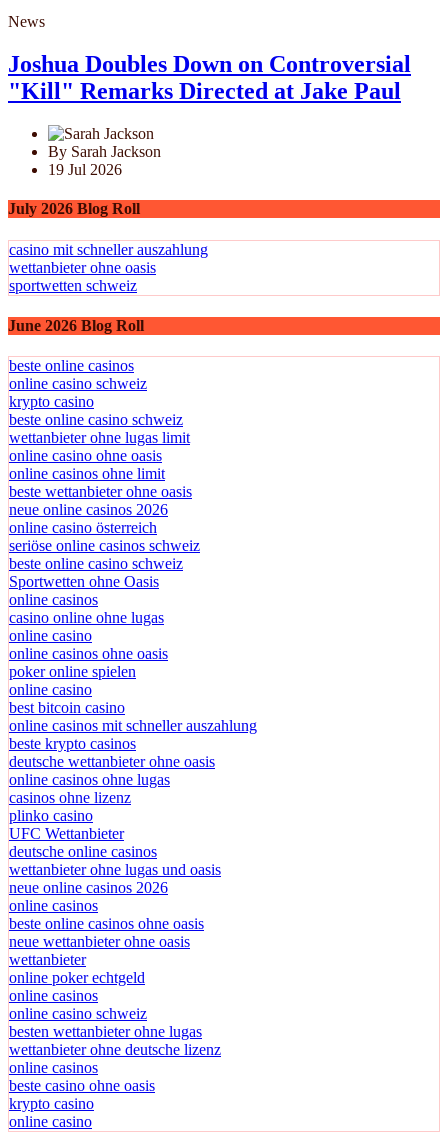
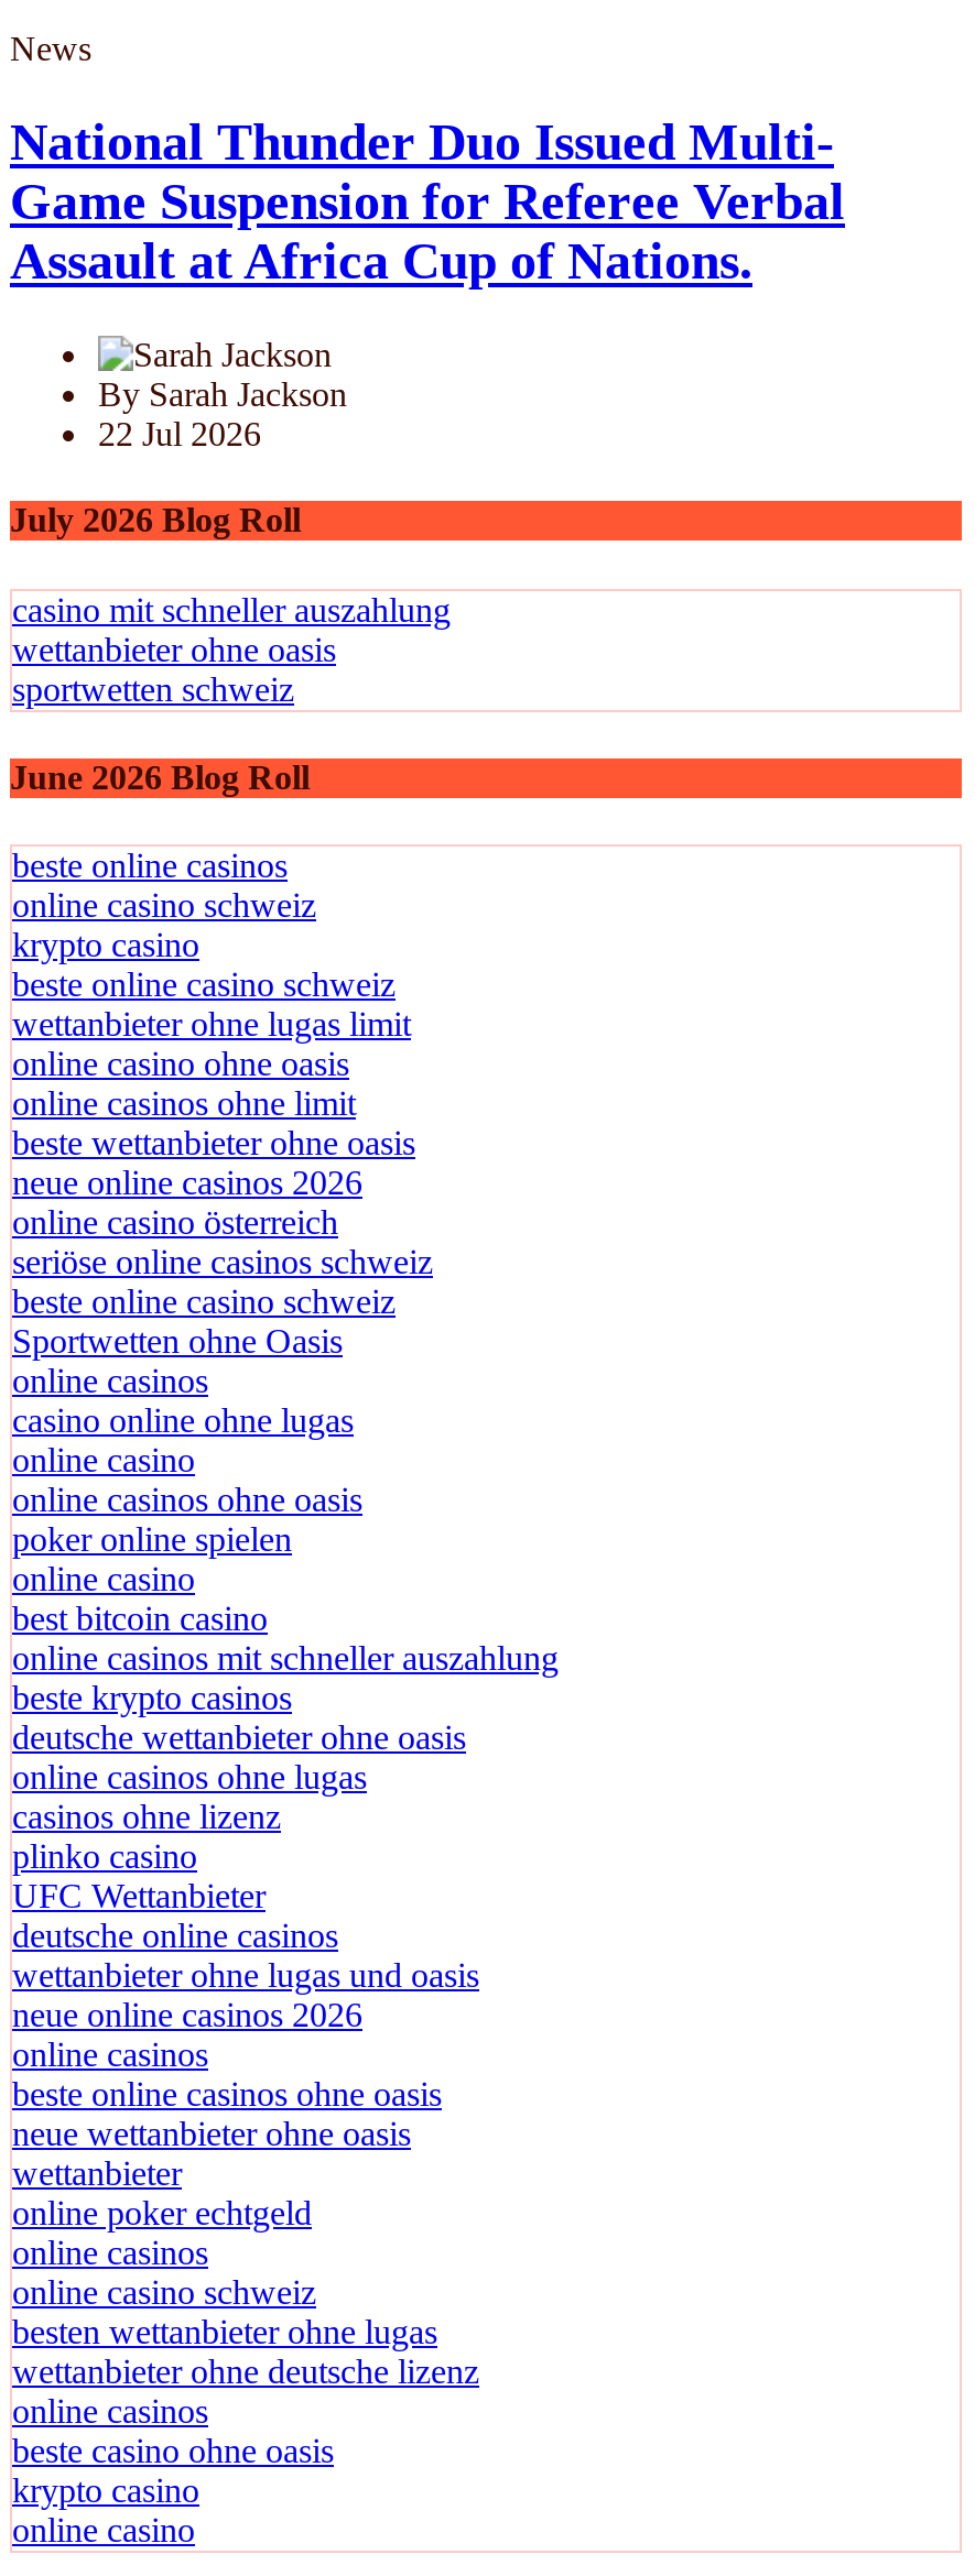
[8,51,411,104] Joshua Doubles Down on Controversial | "Kill" Remarks Directed at Jake Paul -> [10,114,845,290] National Thunder Duo Issued Multi- | Game Suspension for Referee Verbal | Assault at Africa Cup of Nations.
[48,161,122,178] 19 Jul 2026 -> [98,415,261,453] 22 Jul 2026

